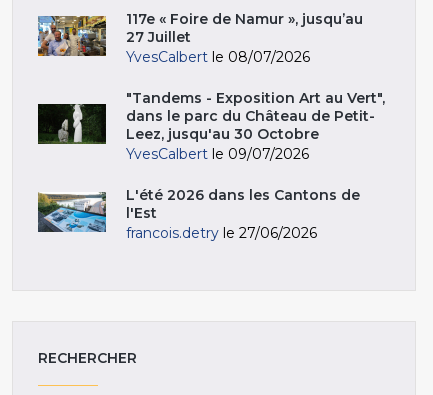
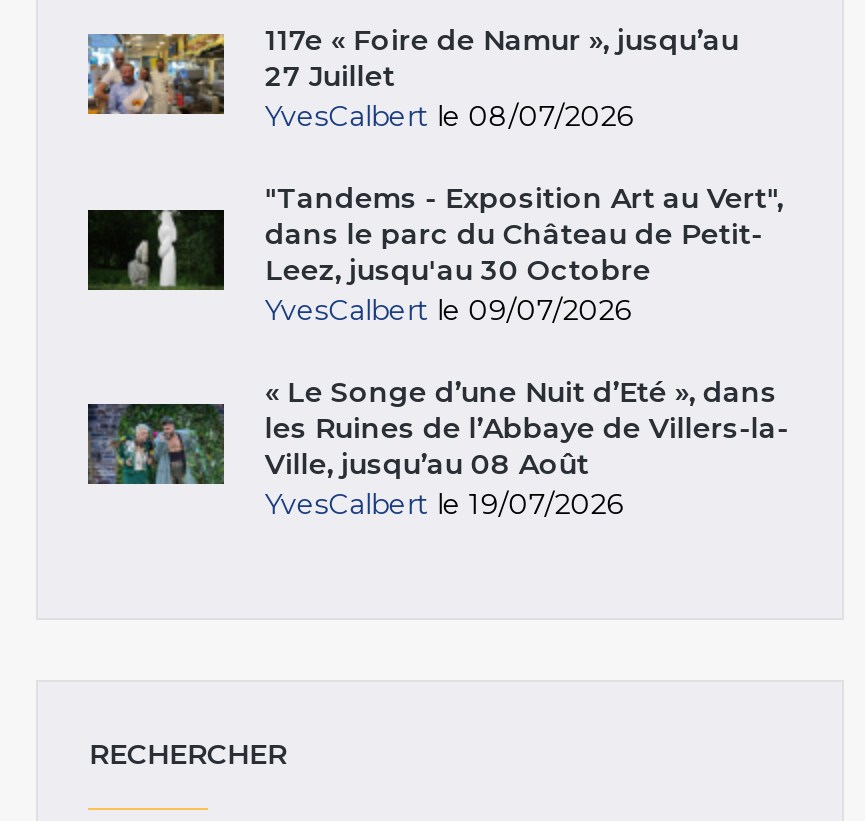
[37,186,360,242] [image] | L'été 2026 dans les Cantons de | l'Est | francois.detry le 27/06/2026 -> [88,374,789,522] [image] | « Le Songe d’une Nuit d’Eté », dans | les Ruines de l’Abbaye de Villers-la- | Ville, jusqu’au 08 Août | YvesCalbert le 19/07/2026

